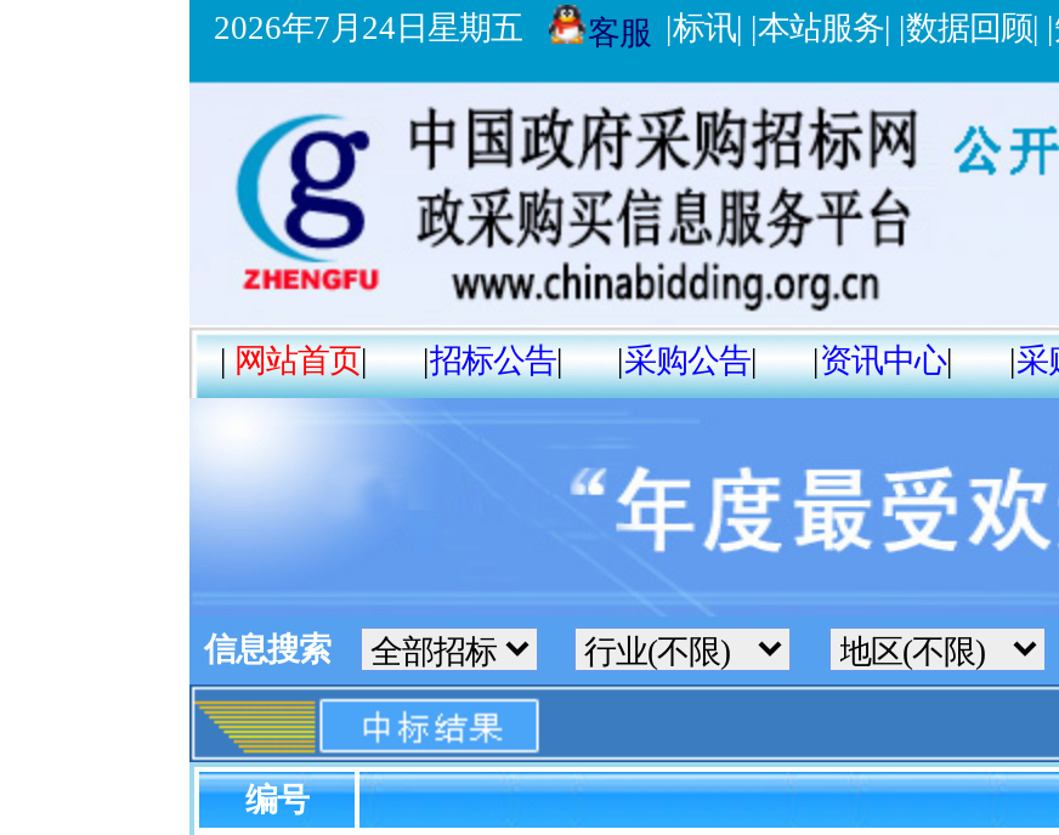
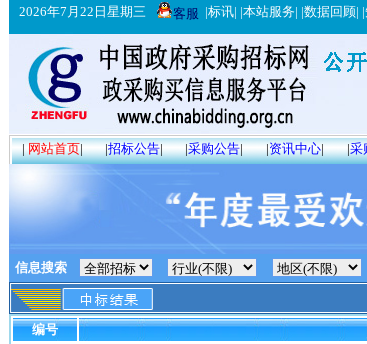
[214,10,522,46] 2026年7月24日星期五 -> [19,4,146,19] 2026年7月22日星期三

